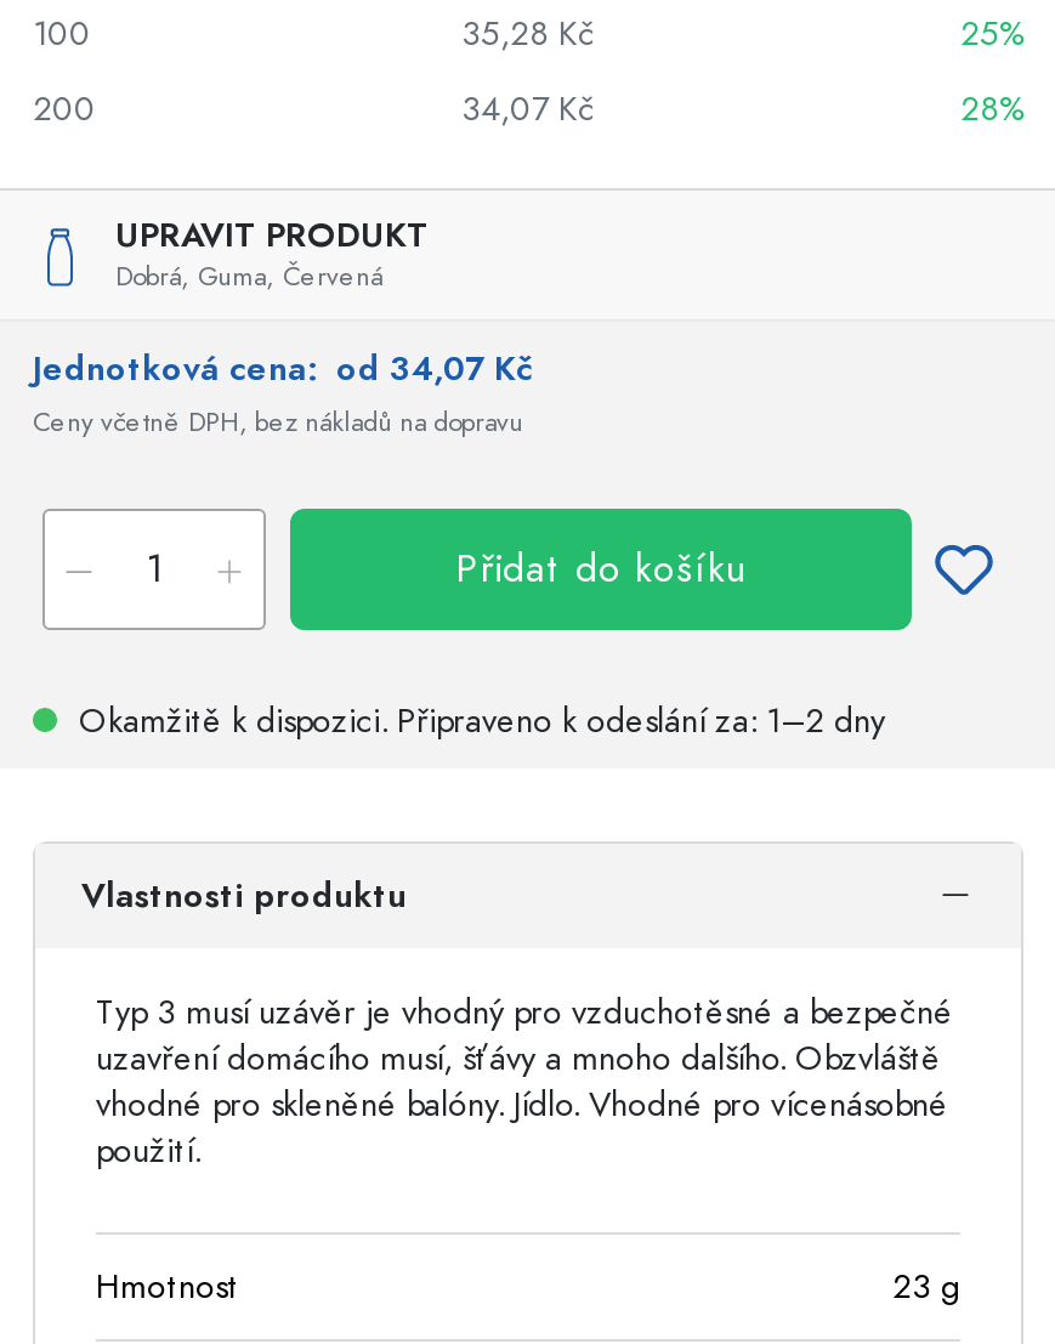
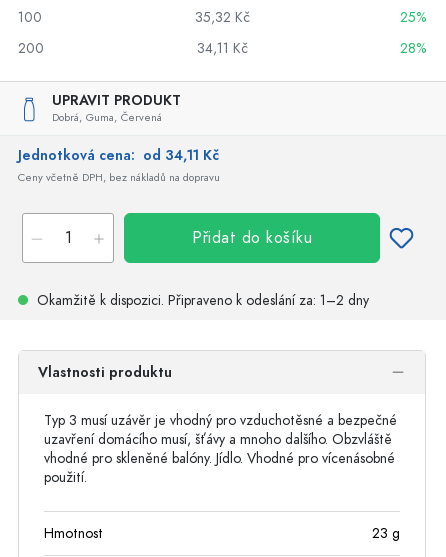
[461,11,595,57] 35,28 Kč -> [194,8,249,27] 35,32 Kč
[461,86,595,132] 34,07 Kč -> [196,39,247,58] 34,11 Kč
[33,346,533,392] Jednotková cena: od 34,07 Kč -> [18,146,219,165] Jednotková cena: od 34,11 Kč

